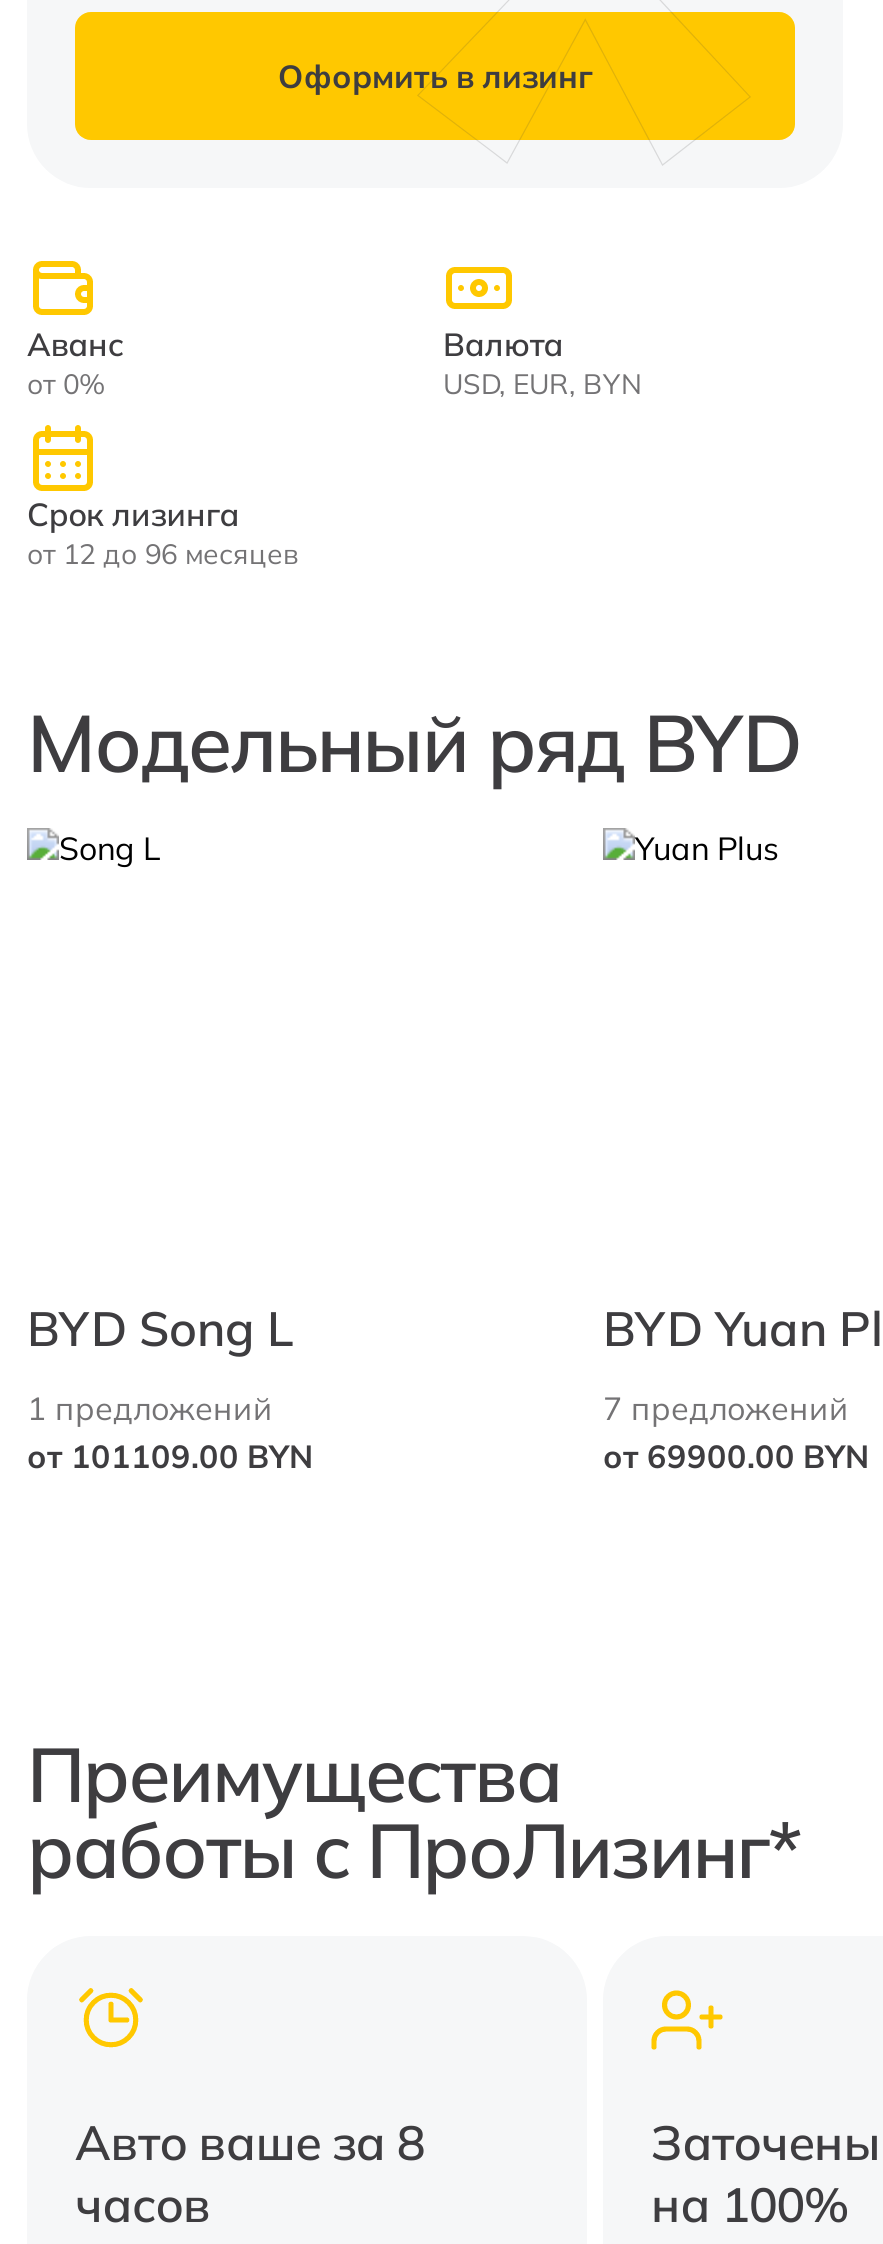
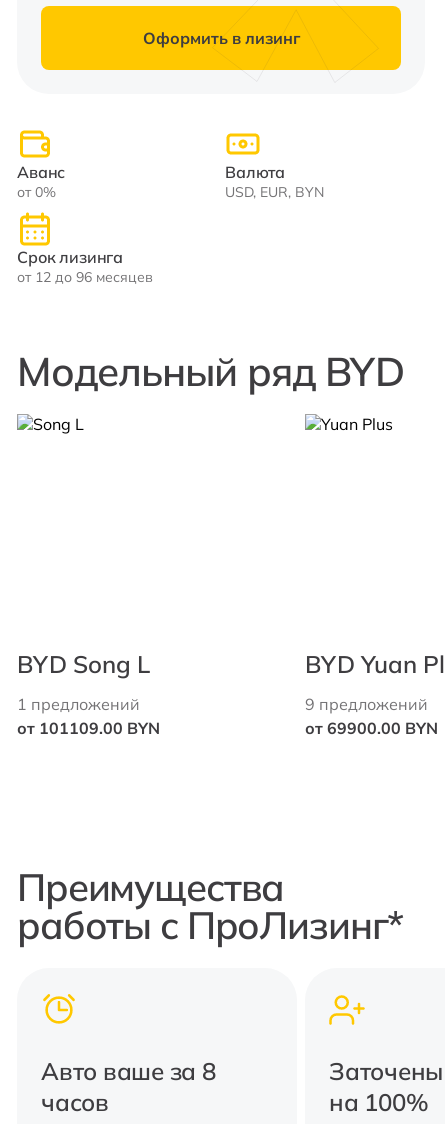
[603,1388,849,1428] 7 предложений -> [305,694,428,714] 9 предложений

